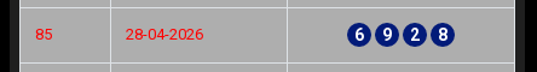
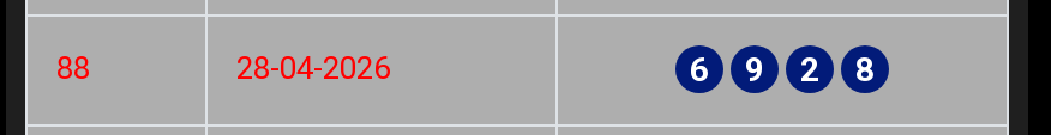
[35,25,52,43] 85 -> [56,50,90,86] 88

